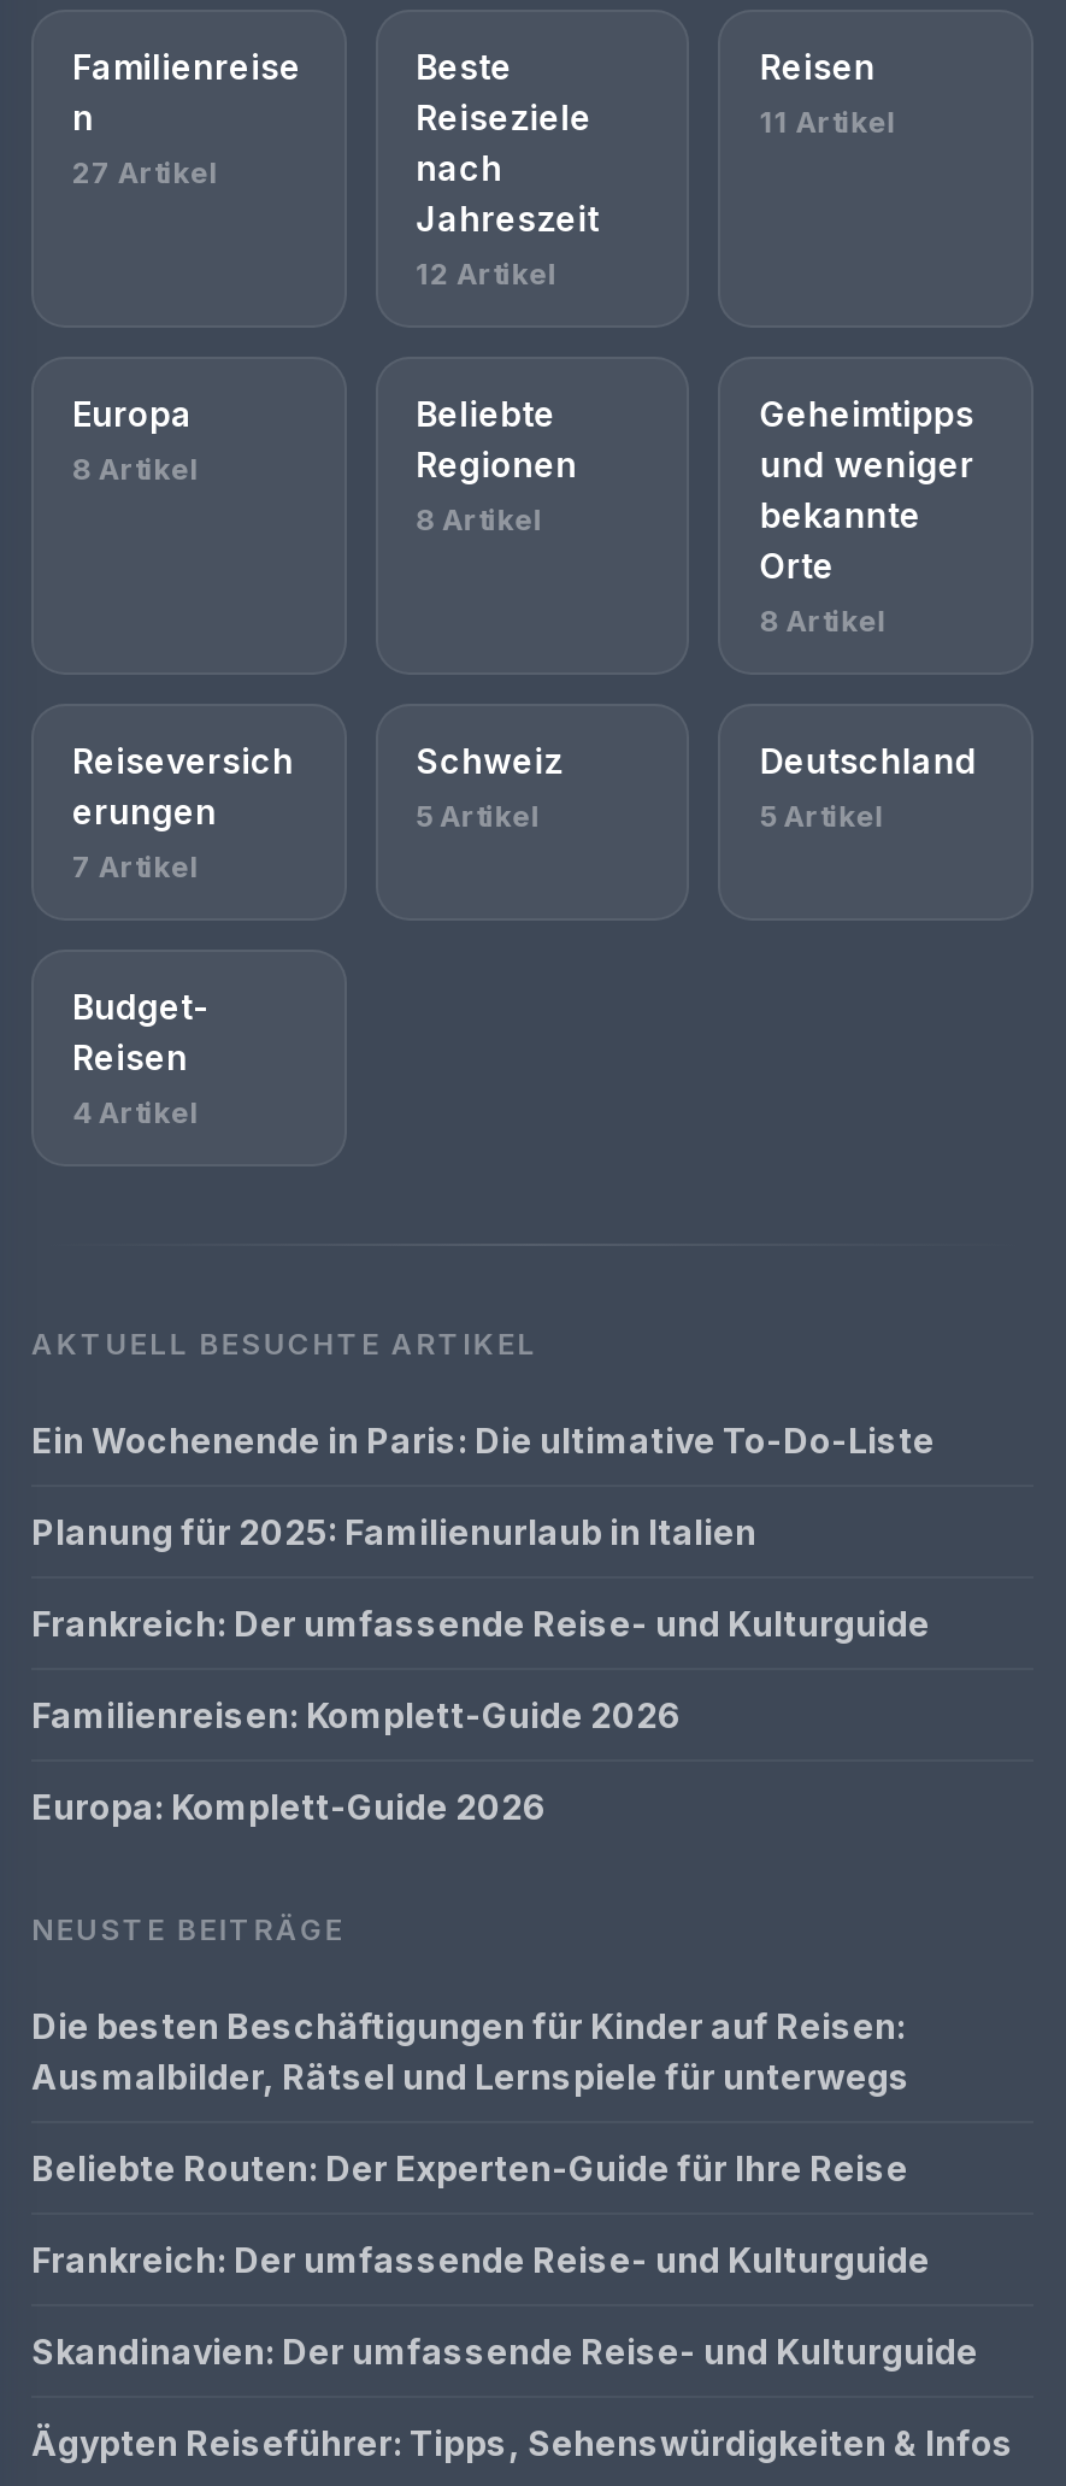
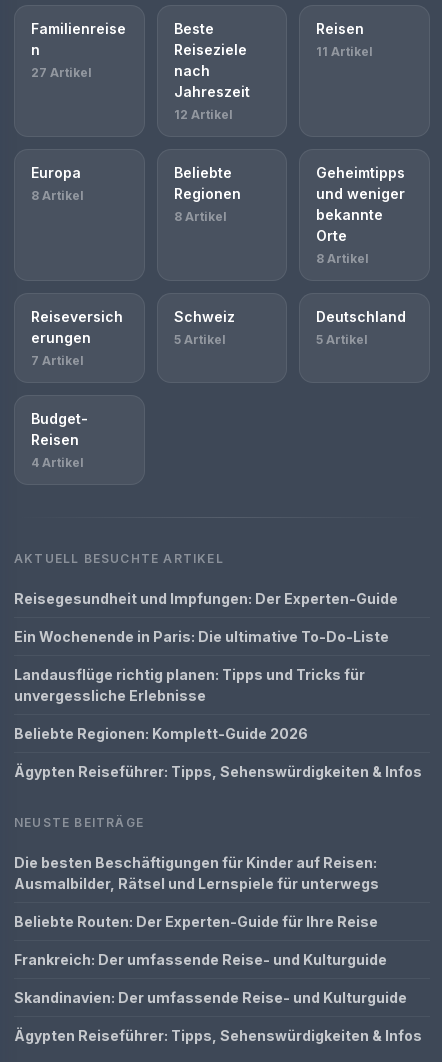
none -> [14,590,398,607] Reisegesundheit und Impfungen: Der Experten-Guide
moved [31,1420,935,1461] -> [14,628,389,645]: Ein Wochenende in Paris: Die ultimative To-Do-Liste
[31,1511,930,1827] Planung für 2025: Familienurlaub in Italien | Frankreich: Der umfassende Reise- und Kulturguide | Familienreisen: Komplett-Guide 2026 | Europa: Komplett-Guide 2026 -> [14,666,422,780] Landausflüge richtig planen: Tipps und Tricks für | unvergessliche Erlebnisse | Beliebte Regionen: Komplett-Guide 2026 | Ägypten Reiseführer: Tipps, Sehenswürdigkeiten & Infos

